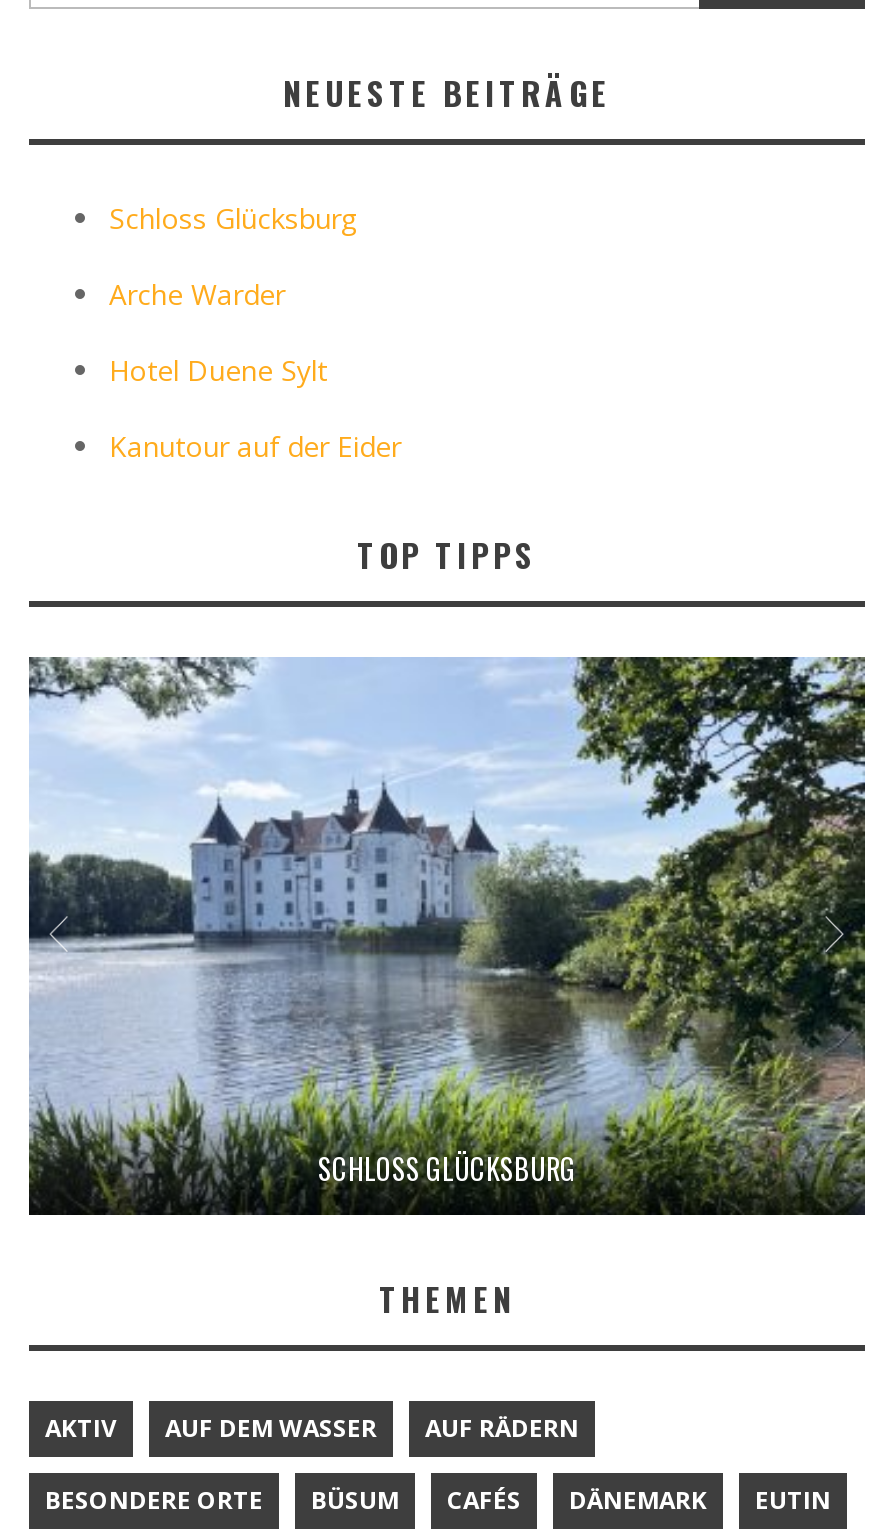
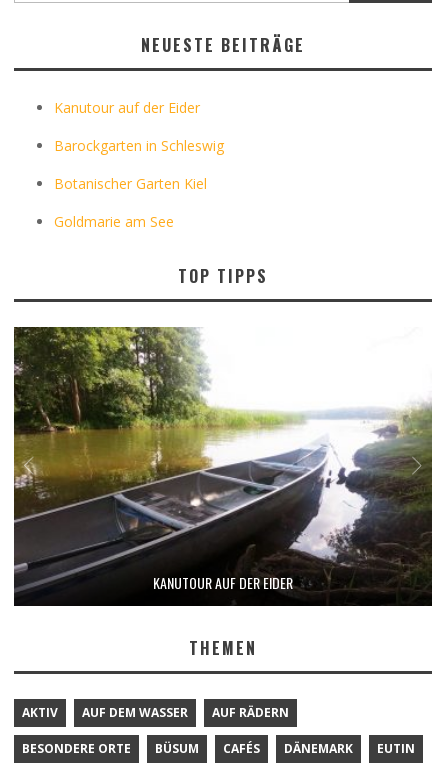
[109,199,357,389] Schloss Glücksburg | Arche Warder | Hotel Duene Sylt -> none
moved [109,427,401,465] -> [54,98,200,117]: Kanutour auf der Eider
none -> [54,136,224,231] Barockgarten in Schleswig | Botanischer Garten Kiel | Goldmarie am See
[27,655,867,1215] [image] | SCHLOSS GLÜCKSBURG -> [13,326,433,606] [image] | KANUTOUR AUF DER EIDER

